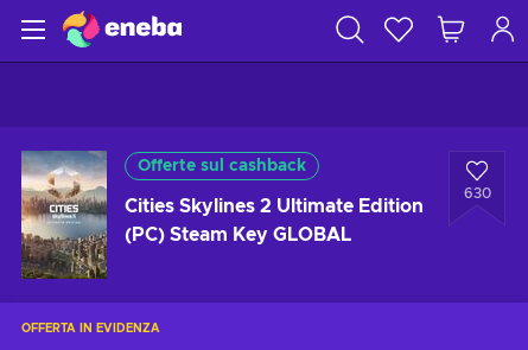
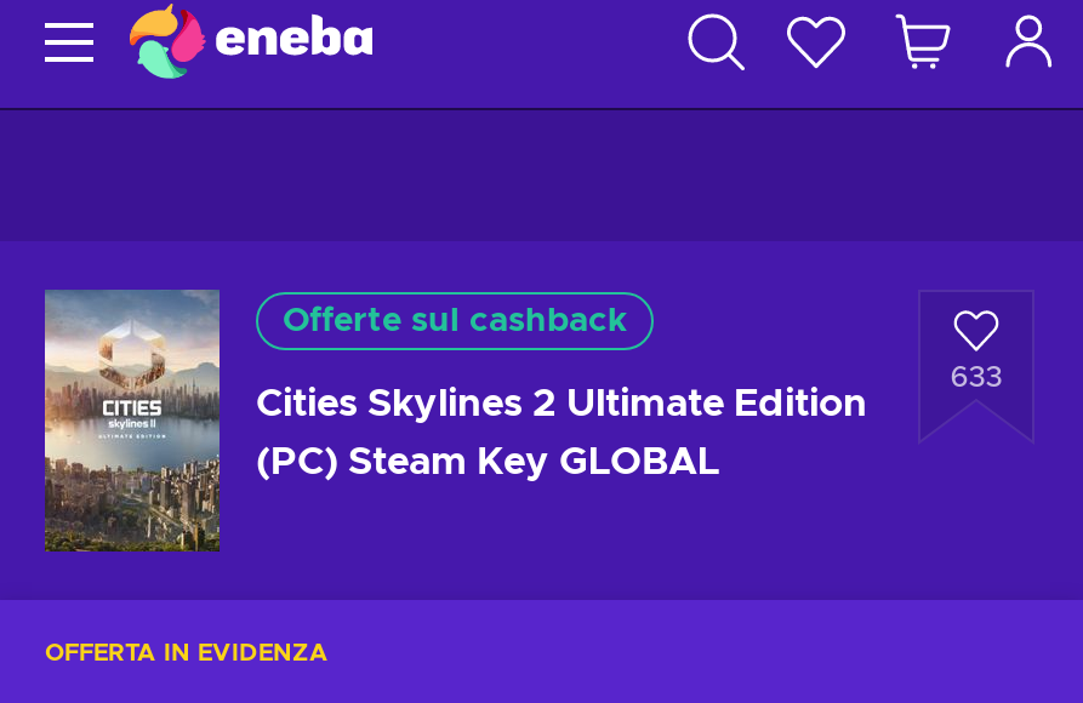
[463,186,491,201] 630 -> [950,364,1002,393] 633

